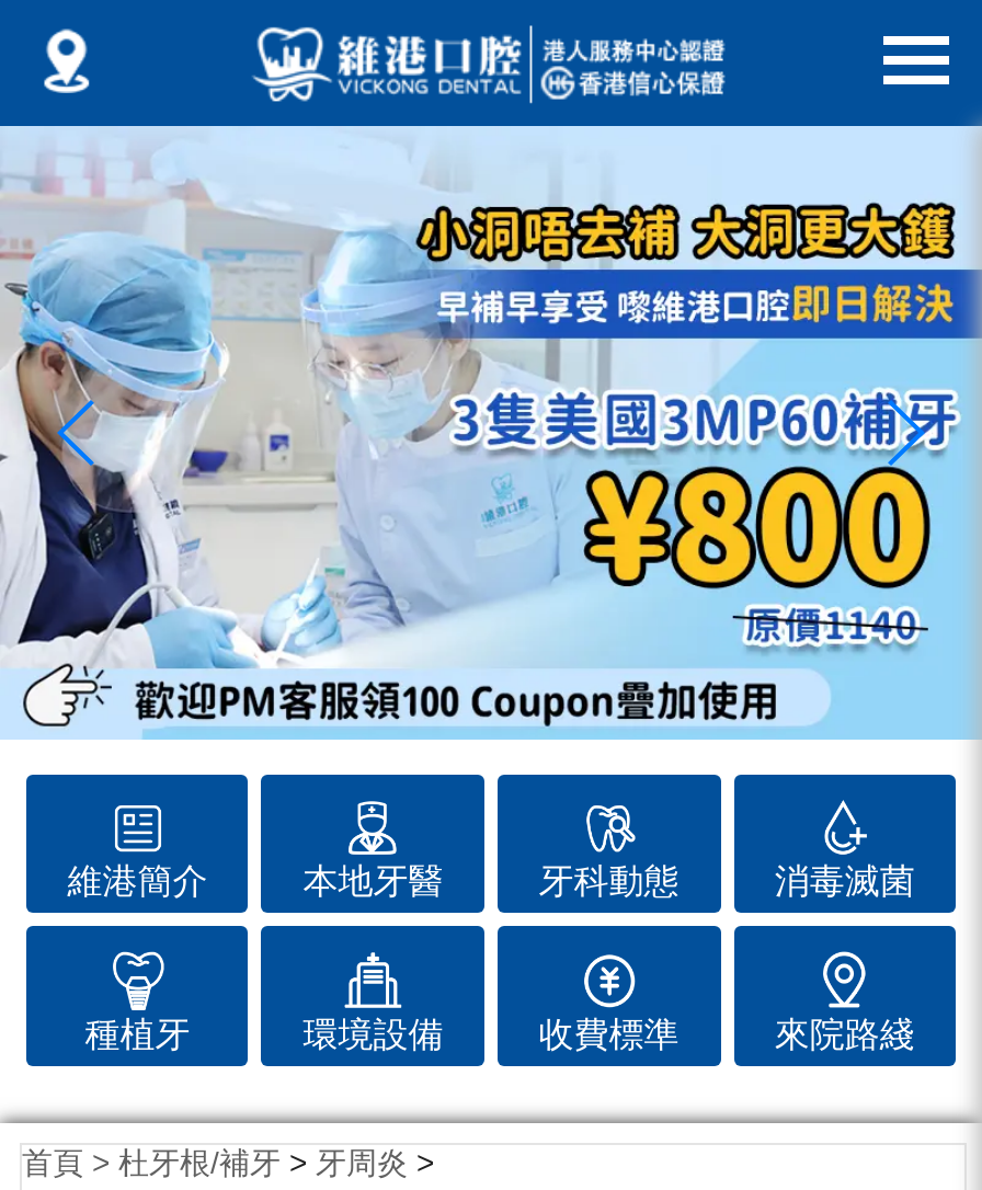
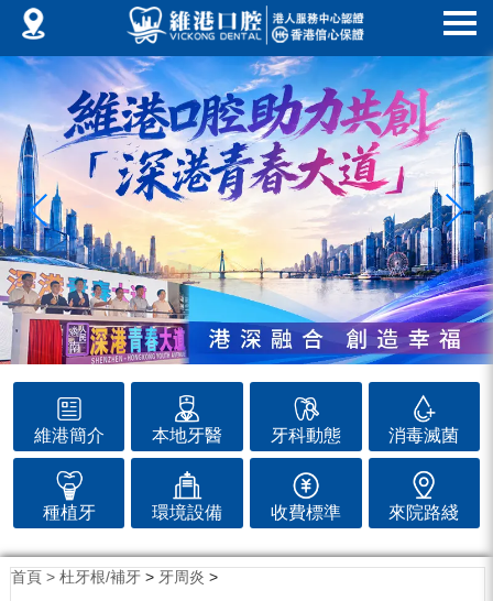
[7,124,975,740] [image] -> [3,56,490,365] [image]

